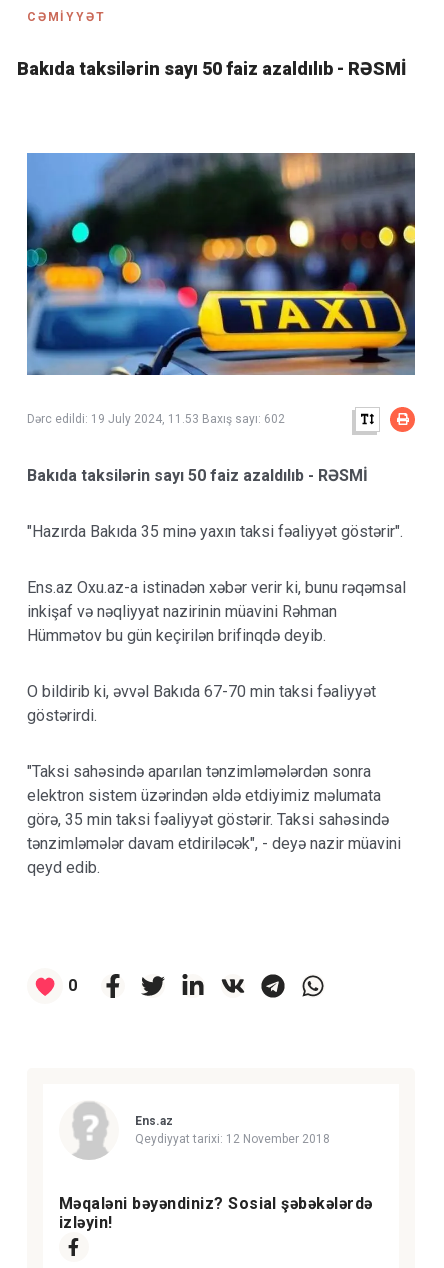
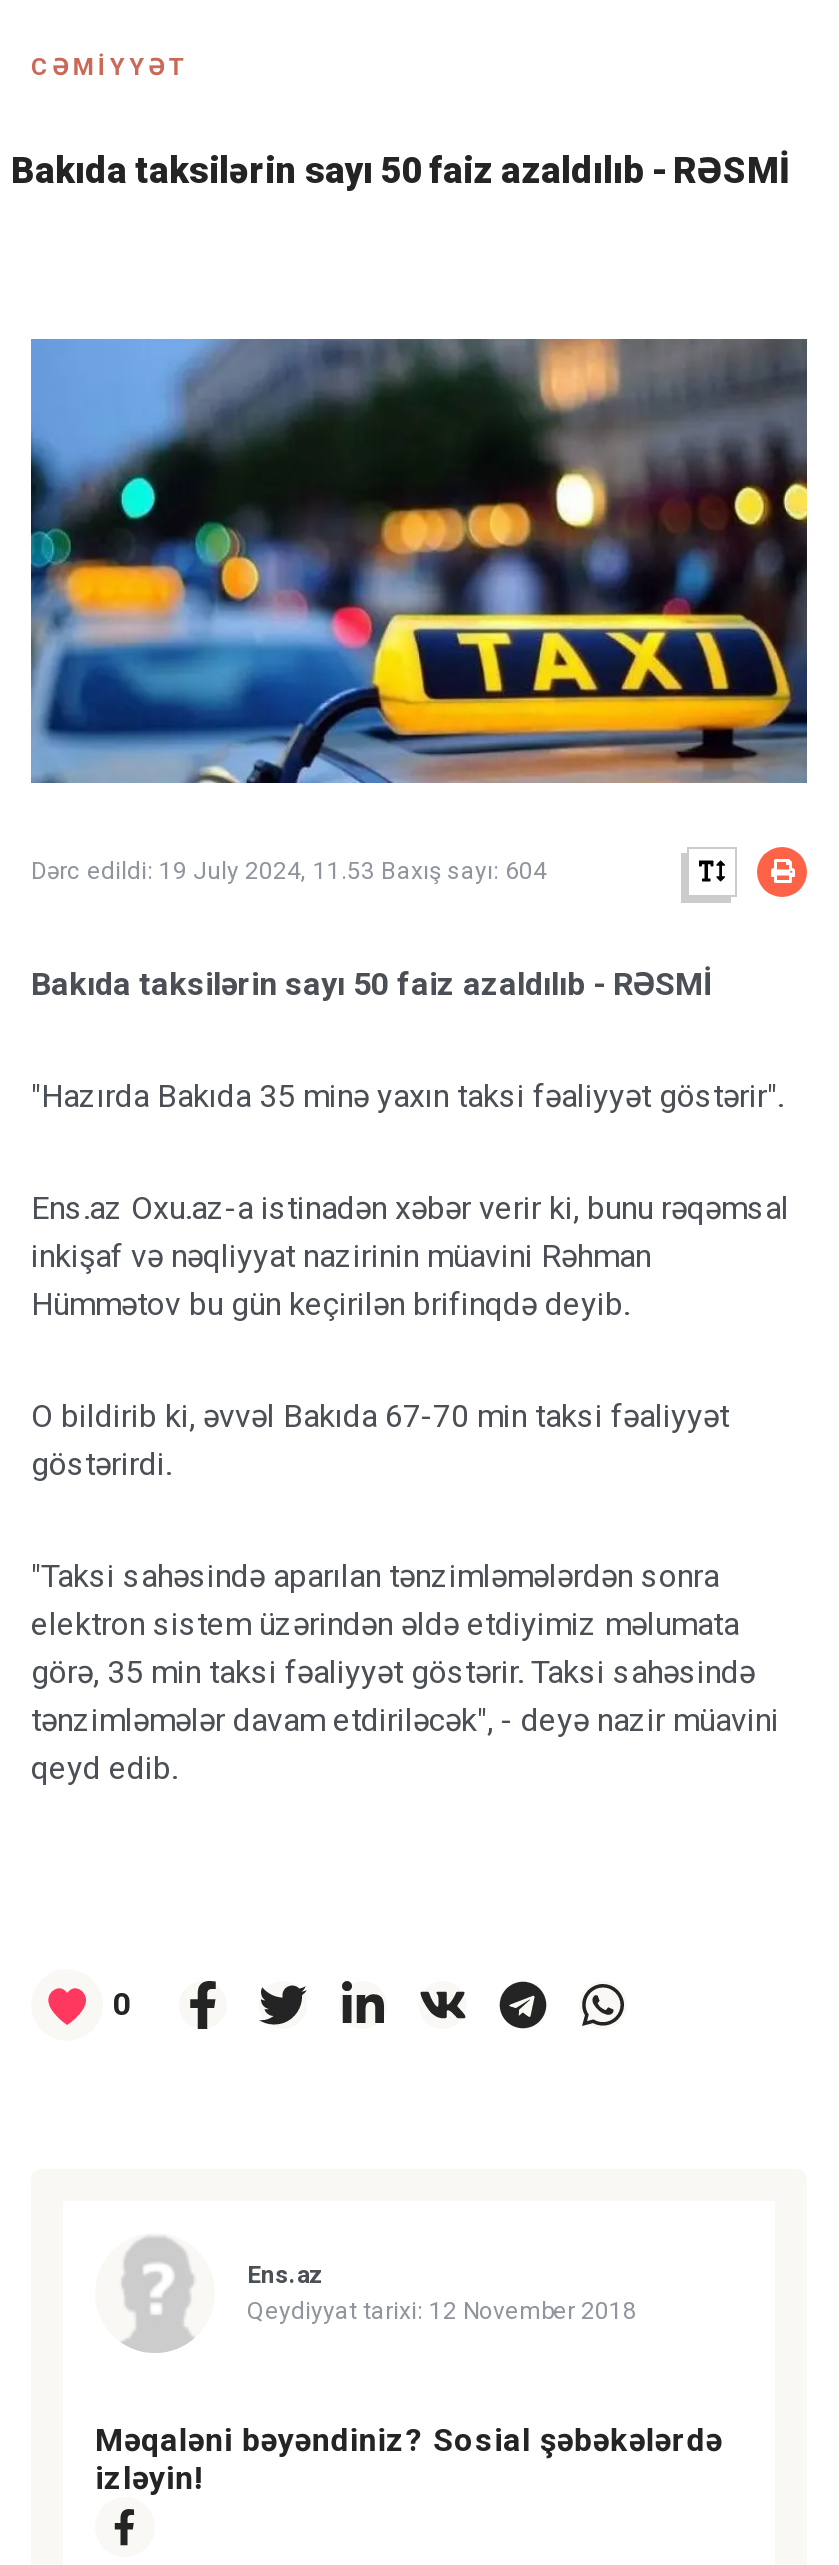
[27,412,285,426] Dərc edildi: 19 July 2024, 11.53 Baxış sayı: 602 -> [31,857,547,885] Dərc edildi: 19 July 2024, 11.53 Baxış sayı: 604

